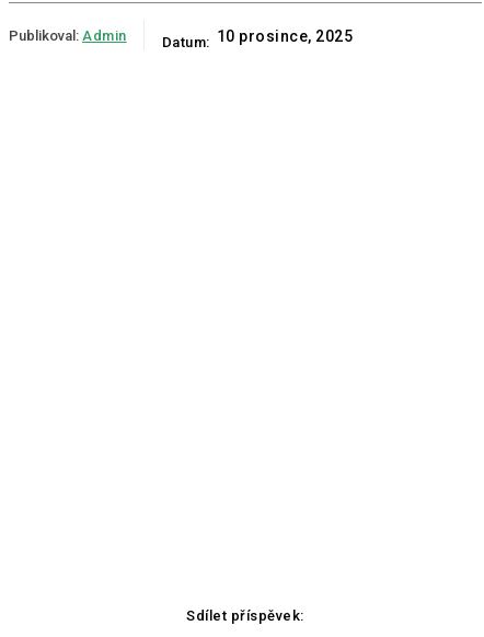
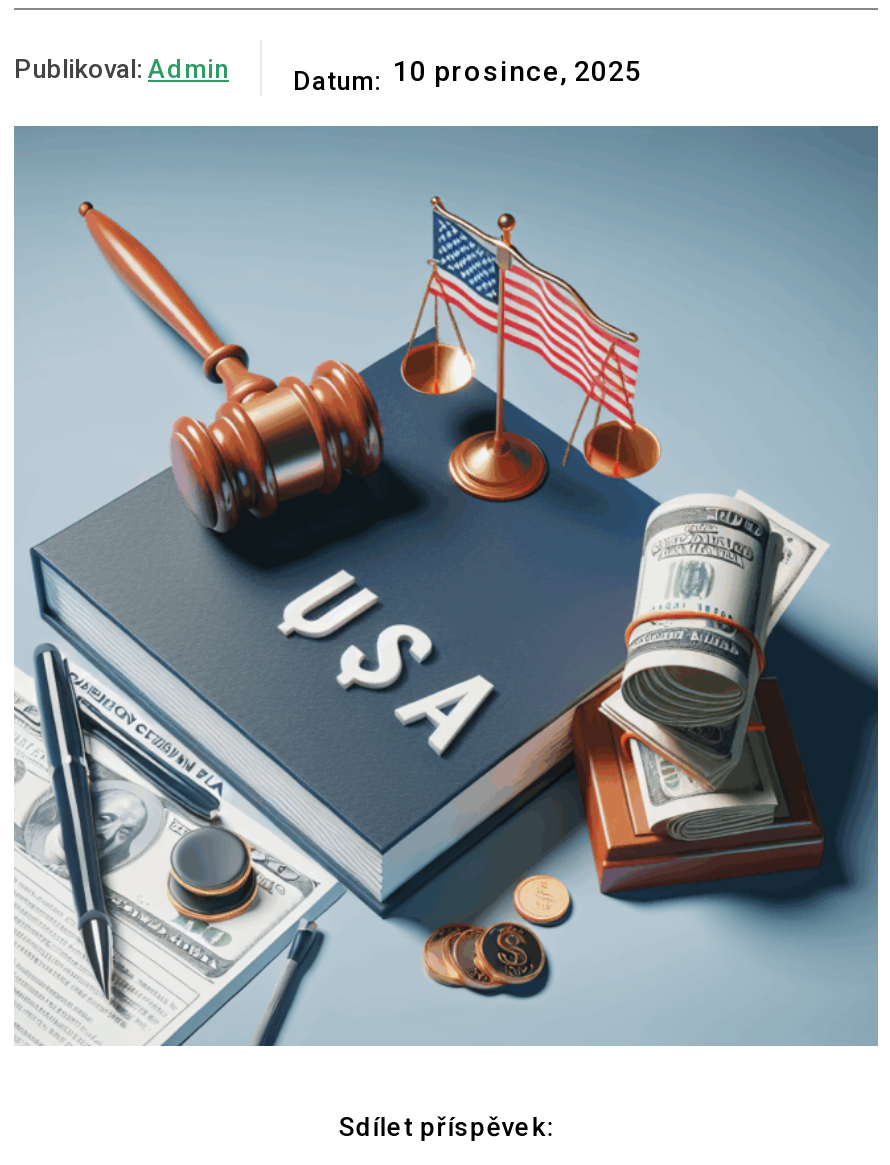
none -> [12,124,880,1048] [image]

